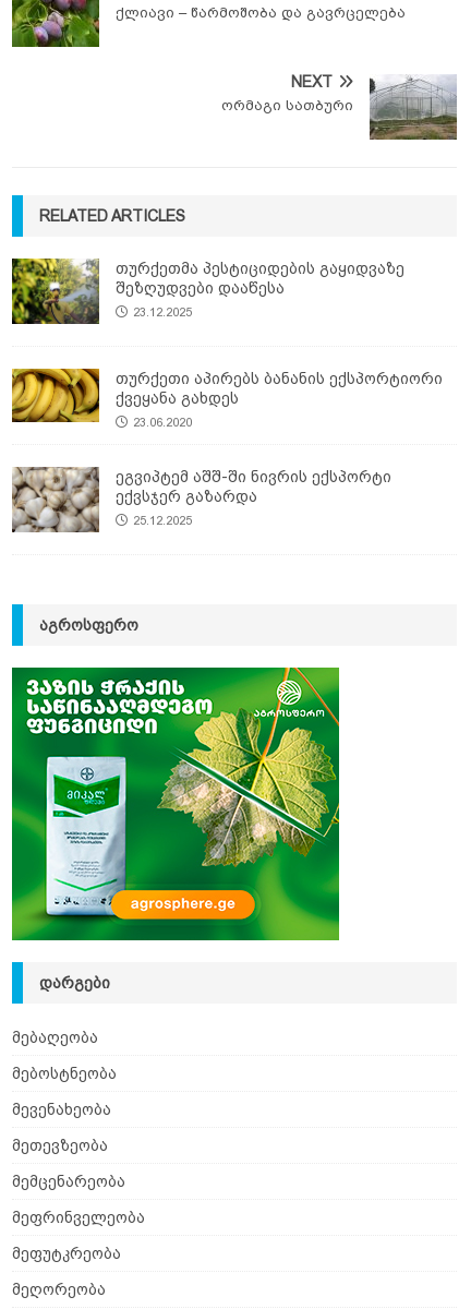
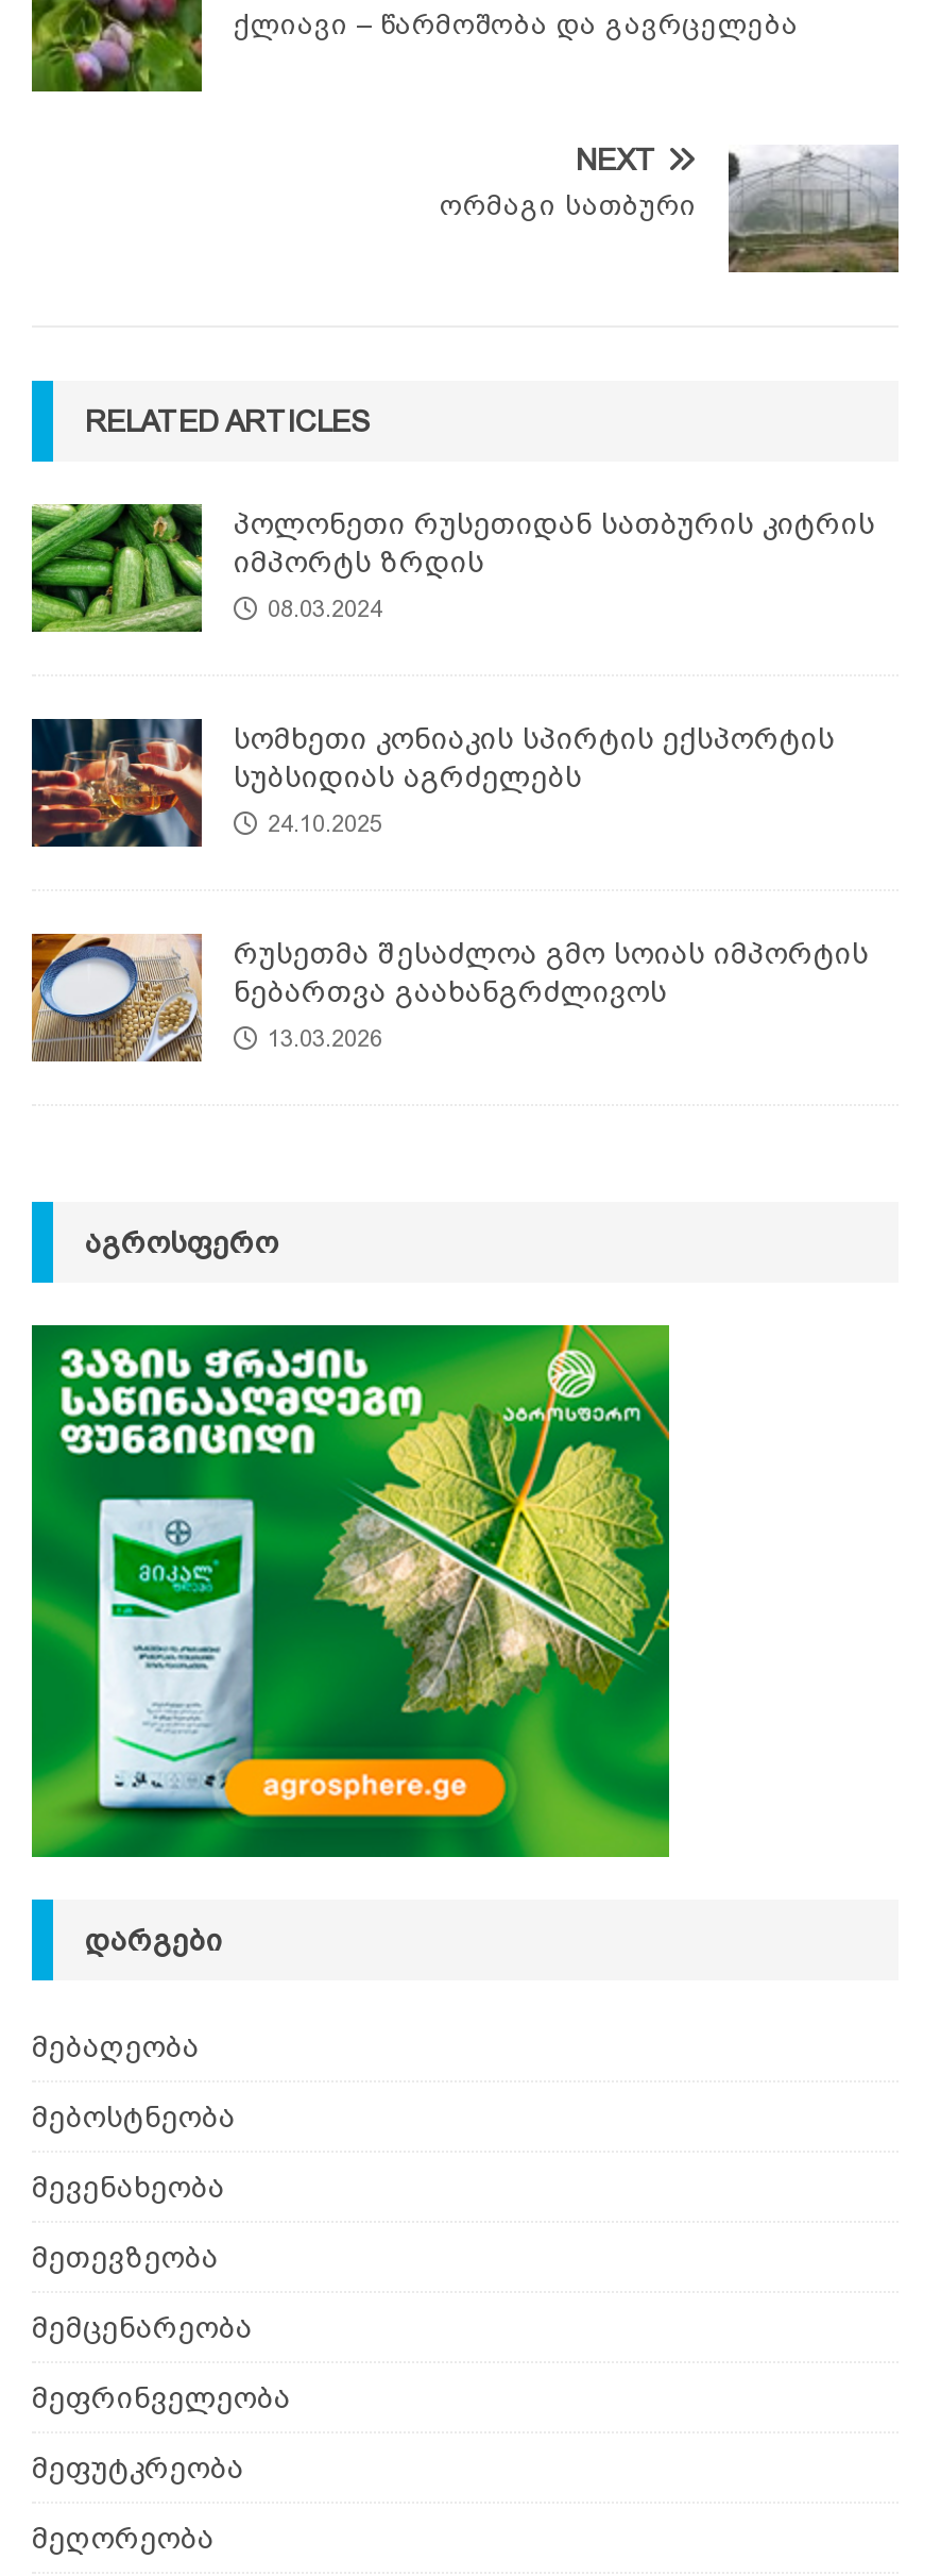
[11,257,404,325] [image] | თურქეთმა პესტიციდების გაყიდვაზე | შეზღუდვები დააწესა -> [30,502,875,634] [image] | პოლონეთი რუსეთიდან სათბურის კიტრის | იმპორტს ზრდის
[133,305,192,319] 23.12.2025 -> [268,596,382,621] 08.03.2024
[11,368,443,423] [image] | თურქეთი აპირებს ბანანის ექსპორტიორი | ქვეყანა გახდეს -> [30,717,835,849] [image] | სომხეთი კონიაკის სპირტის ექსპორტის | სუბსიდიას აგრძელებს
[133,416,192,429] 23.06.2020 -> [268,811,382,836] 24.10.2025
[12,466,391,532] [image] | ეგვიპტემ აშშ-ში ნივრის ექსპორტი | ექვსჯერ გაზარდა -> [32,932,869,1061] [image] | რუსეთმა შესაძლოა გმო სოიას იმპორტის | ნებართვა გაახანგრძლივოს
[133,513,192,527] 25.12.2025 -> [268,1026,382,1051] 13.03.2026

